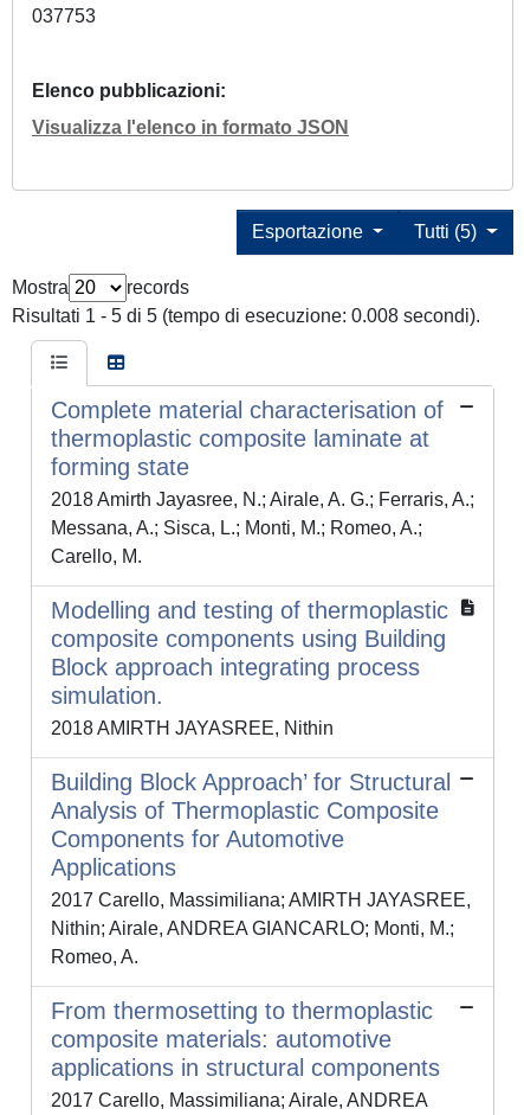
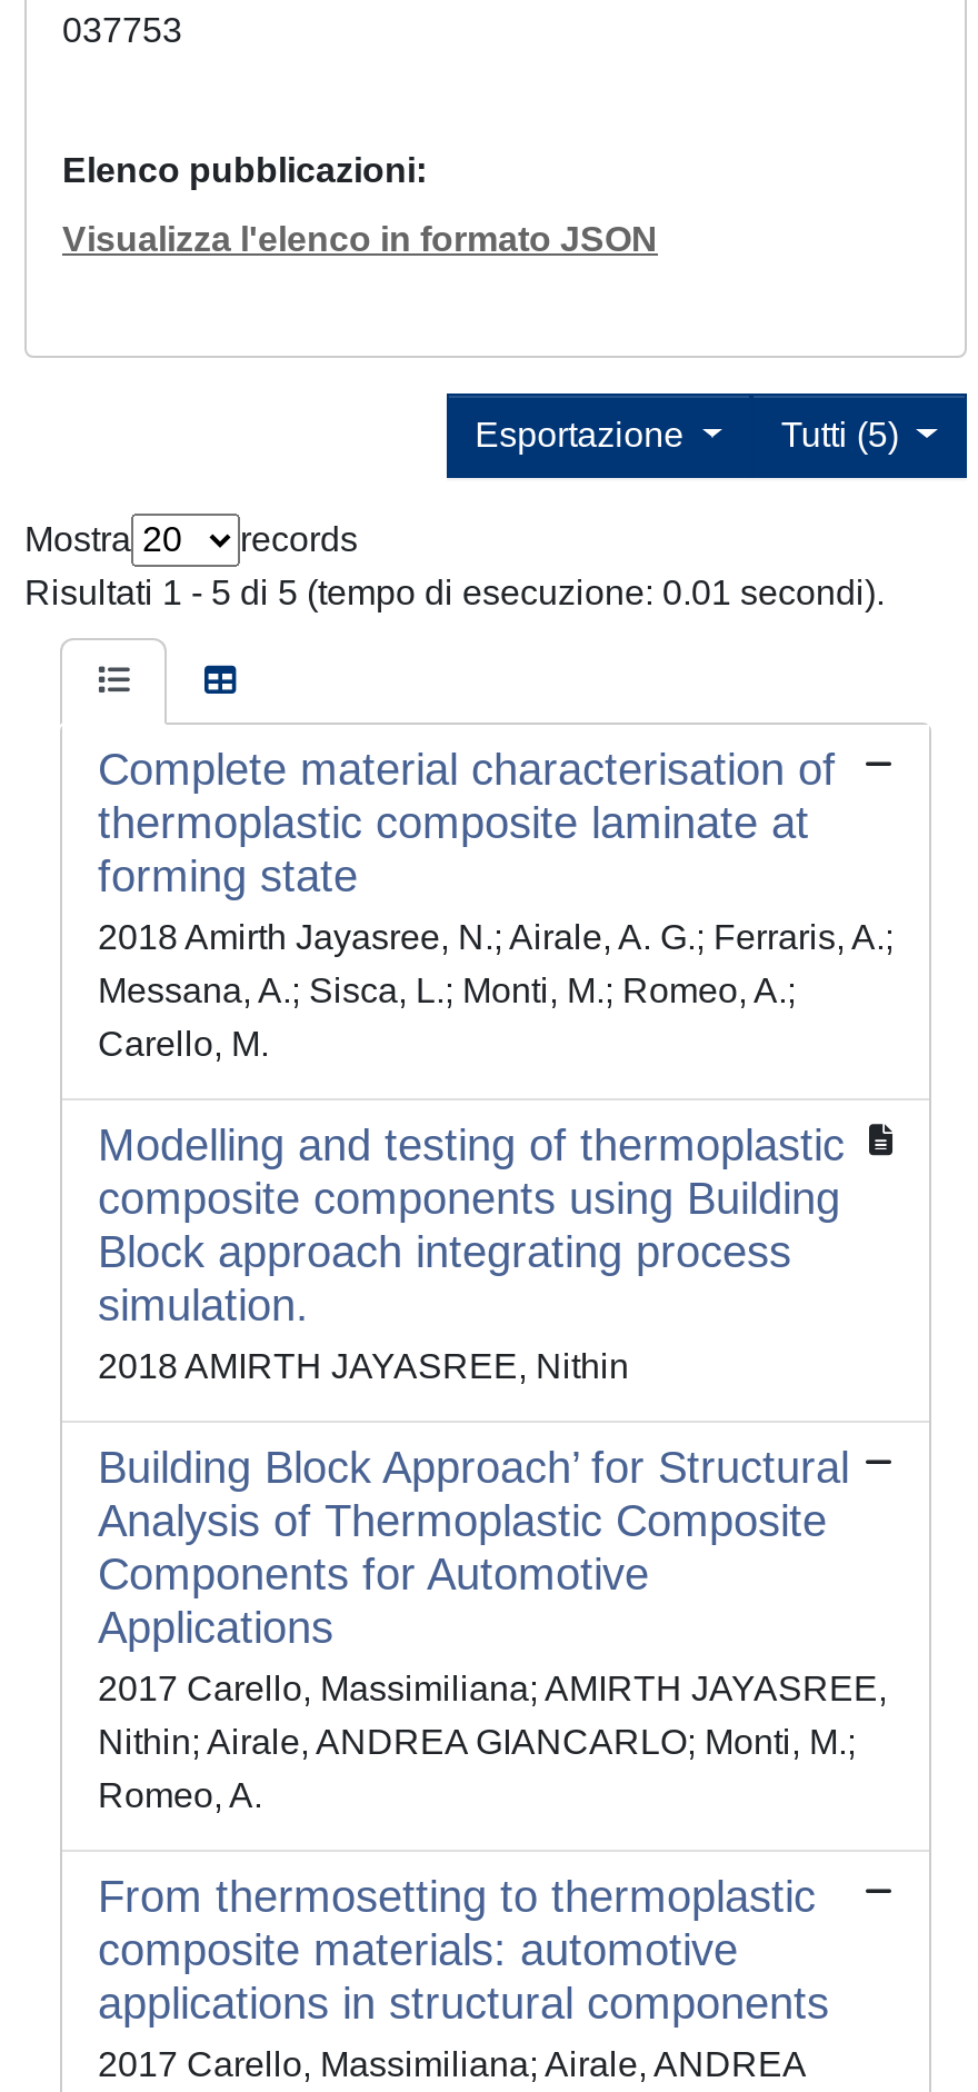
[12,306,480,326] Risultati 1 - 5 di 5 (tempo di esecuzione: 0.008 secondi). -> [24,574,885,612] Risultati 1 - 5 di 5 (tempo di esecuzione: 0.01 secondi).

